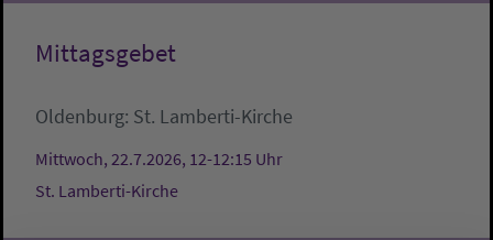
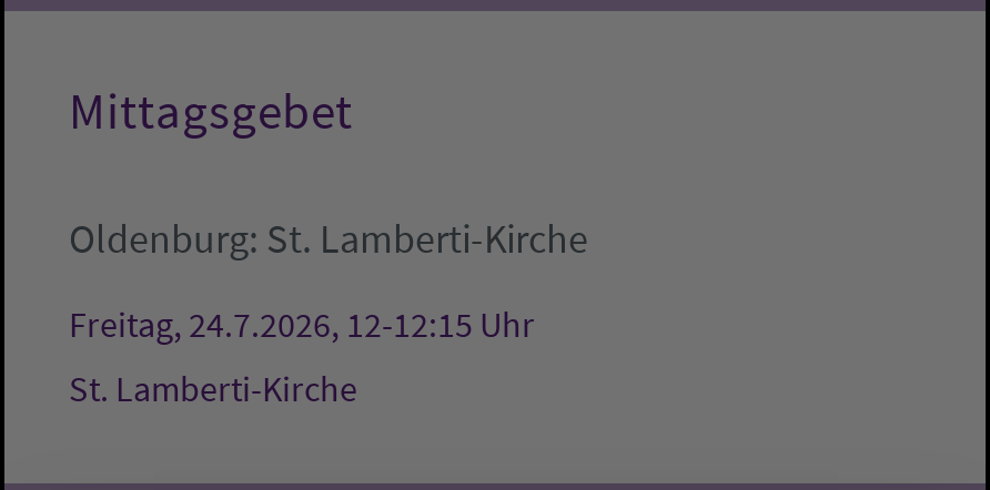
[35,148,283,170] Mittwoch, 22.7.2026, 12-12:15 Uhr -> [69,302,535,346] Freitag, 24.7.2026, 12-12:15 Uhr

